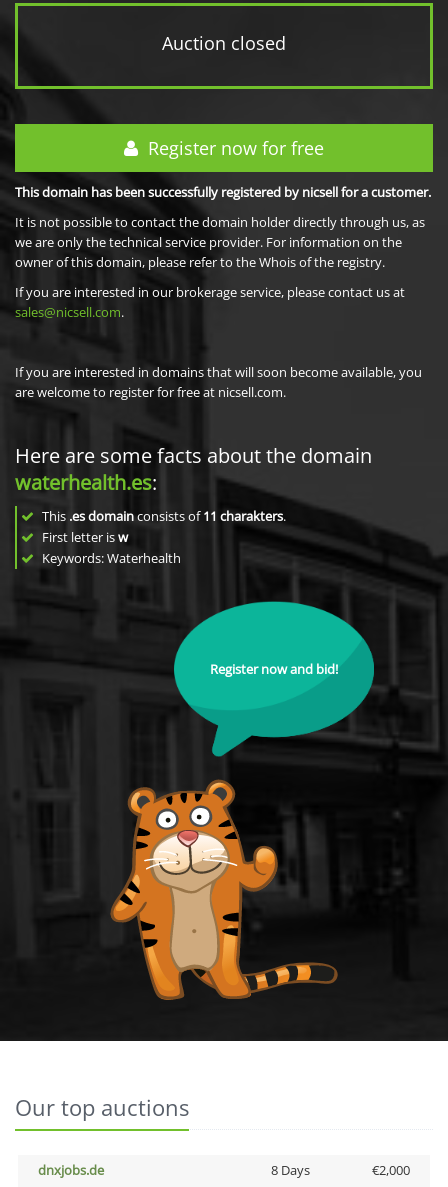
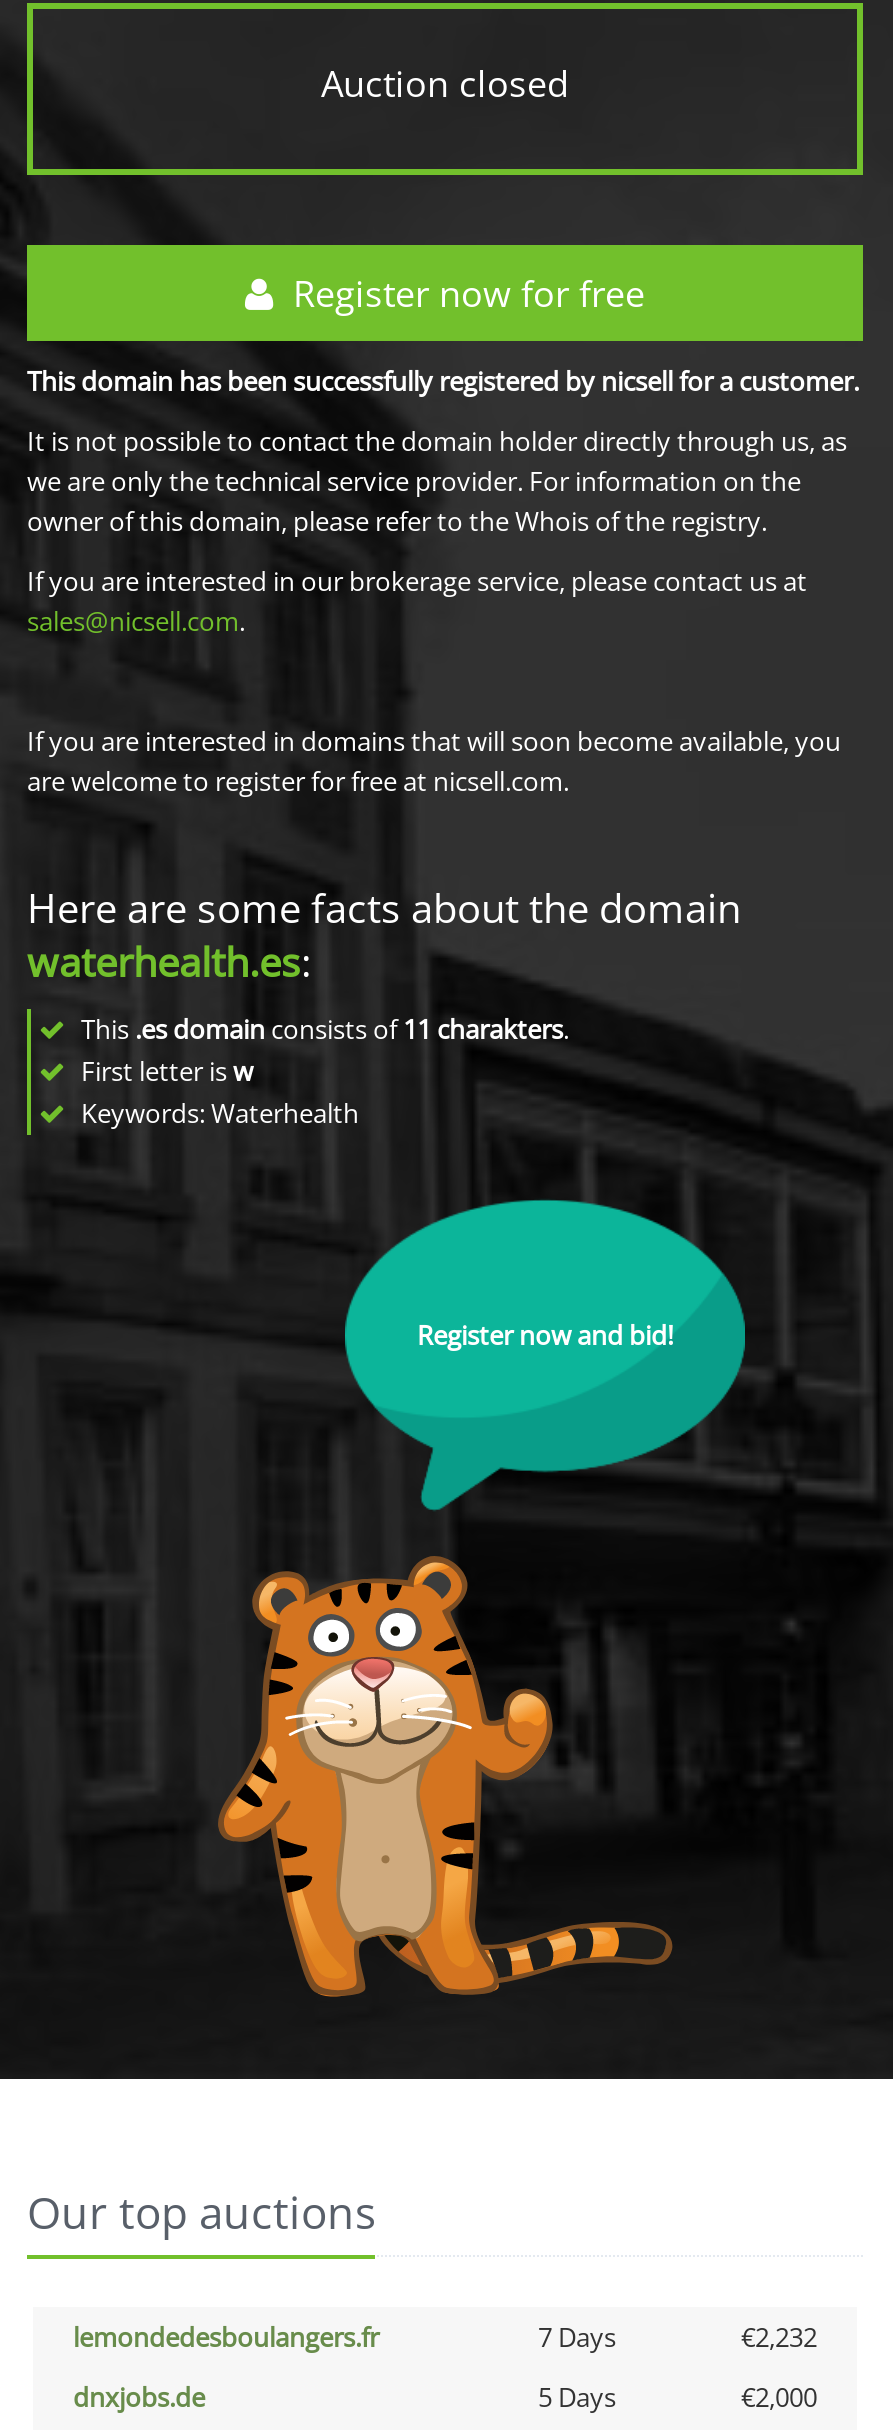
none -> [73,2319,817,2355] lemondedesboulangers.fr | 7 Days | €2,232
[270,1161,309,1179] 8 Days -> [538,2379,616,2415] 5 Days

